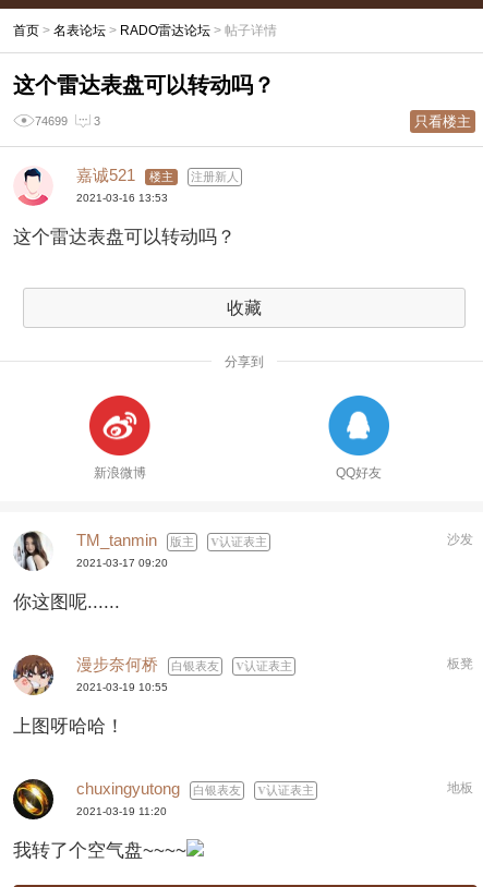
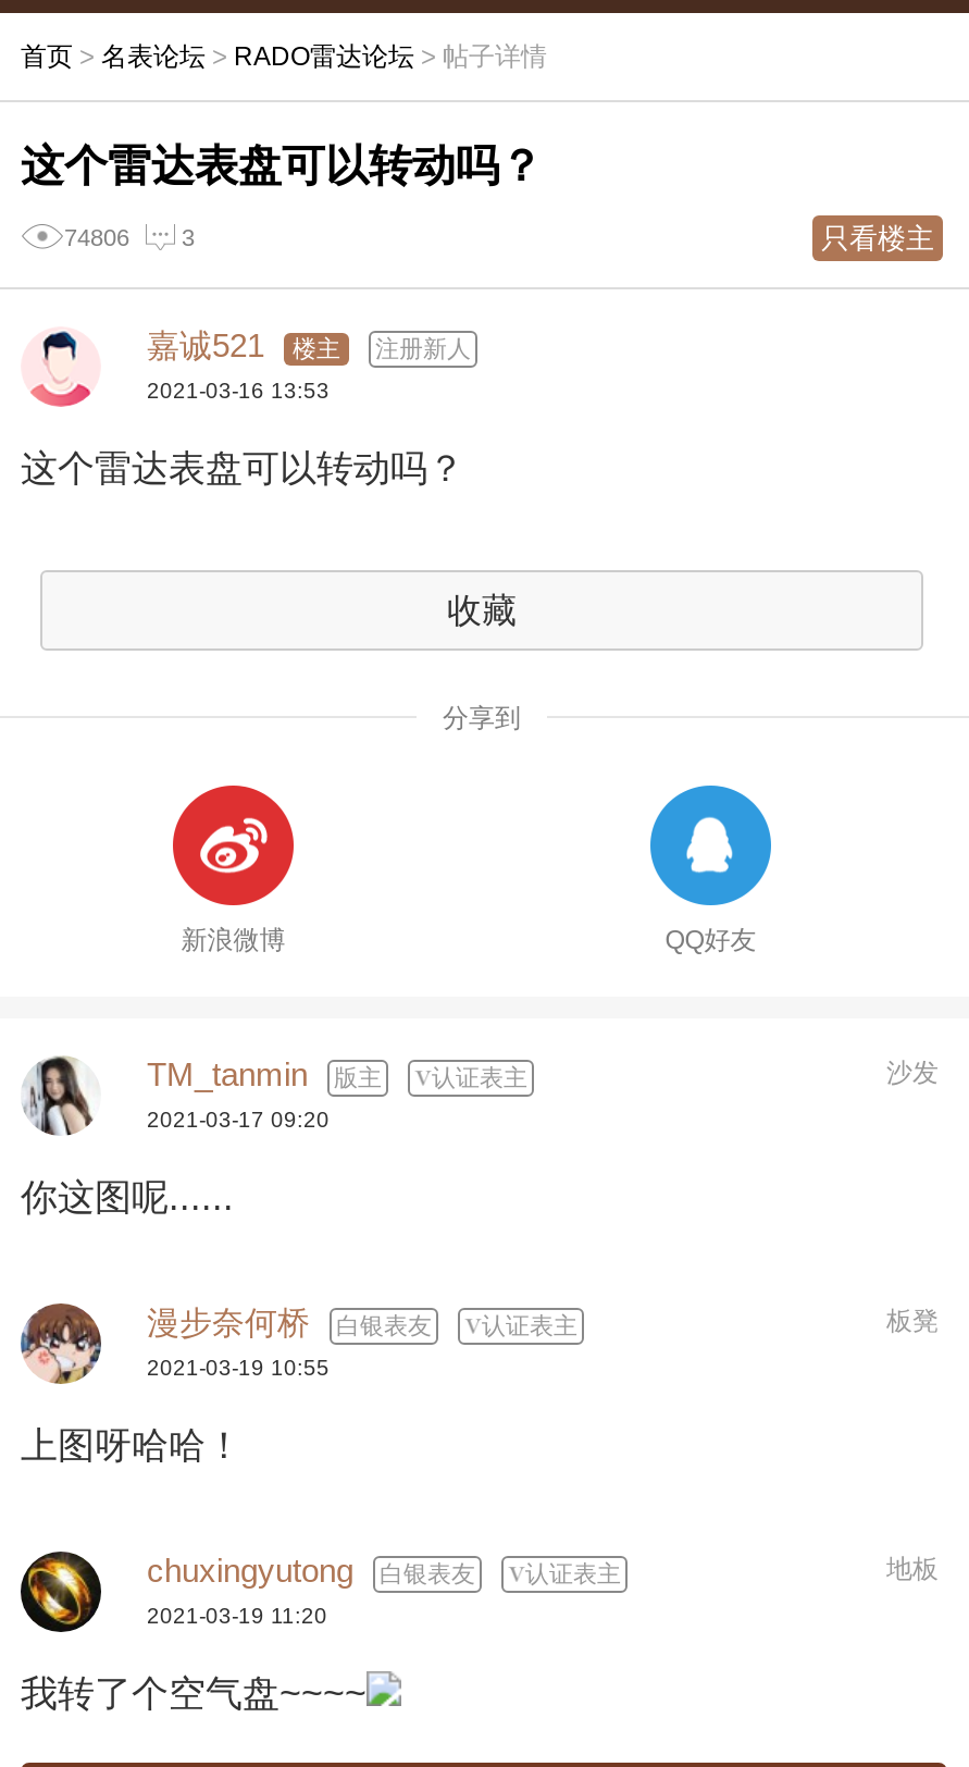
[35,114,100,127] 74699 3 -> [64,224,195,250] 74806 3

